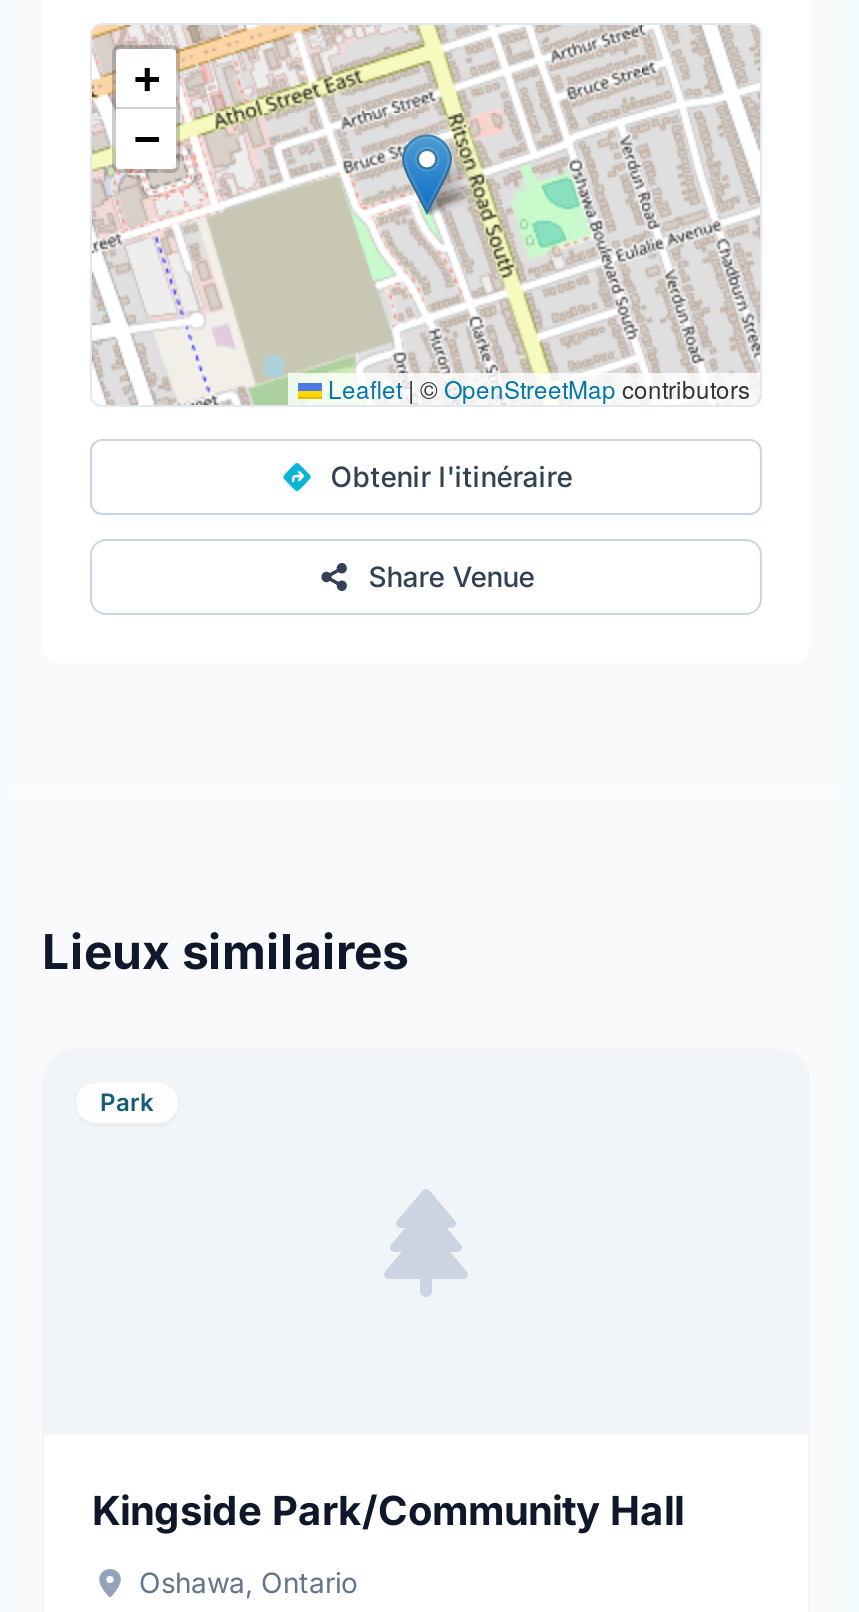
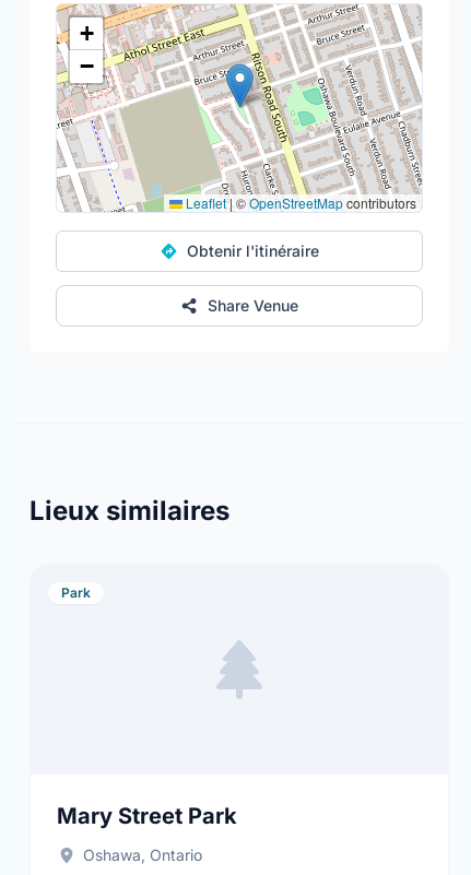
[92,1487,684,1535] Kingside Park/Community Hall -> [57,803,237,829] Mary Street Park

